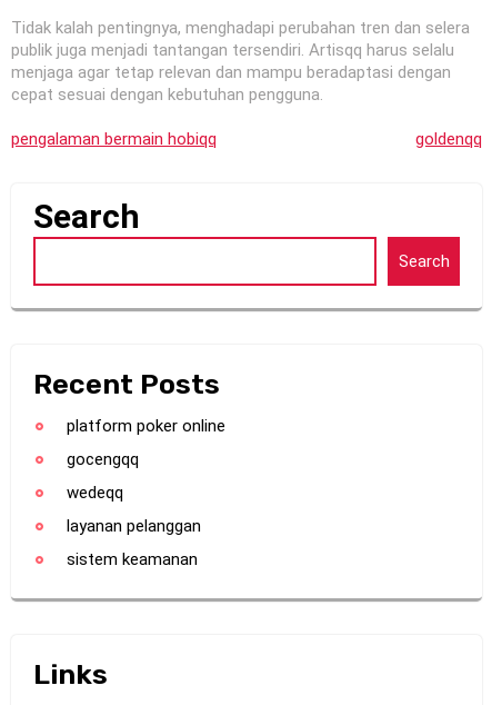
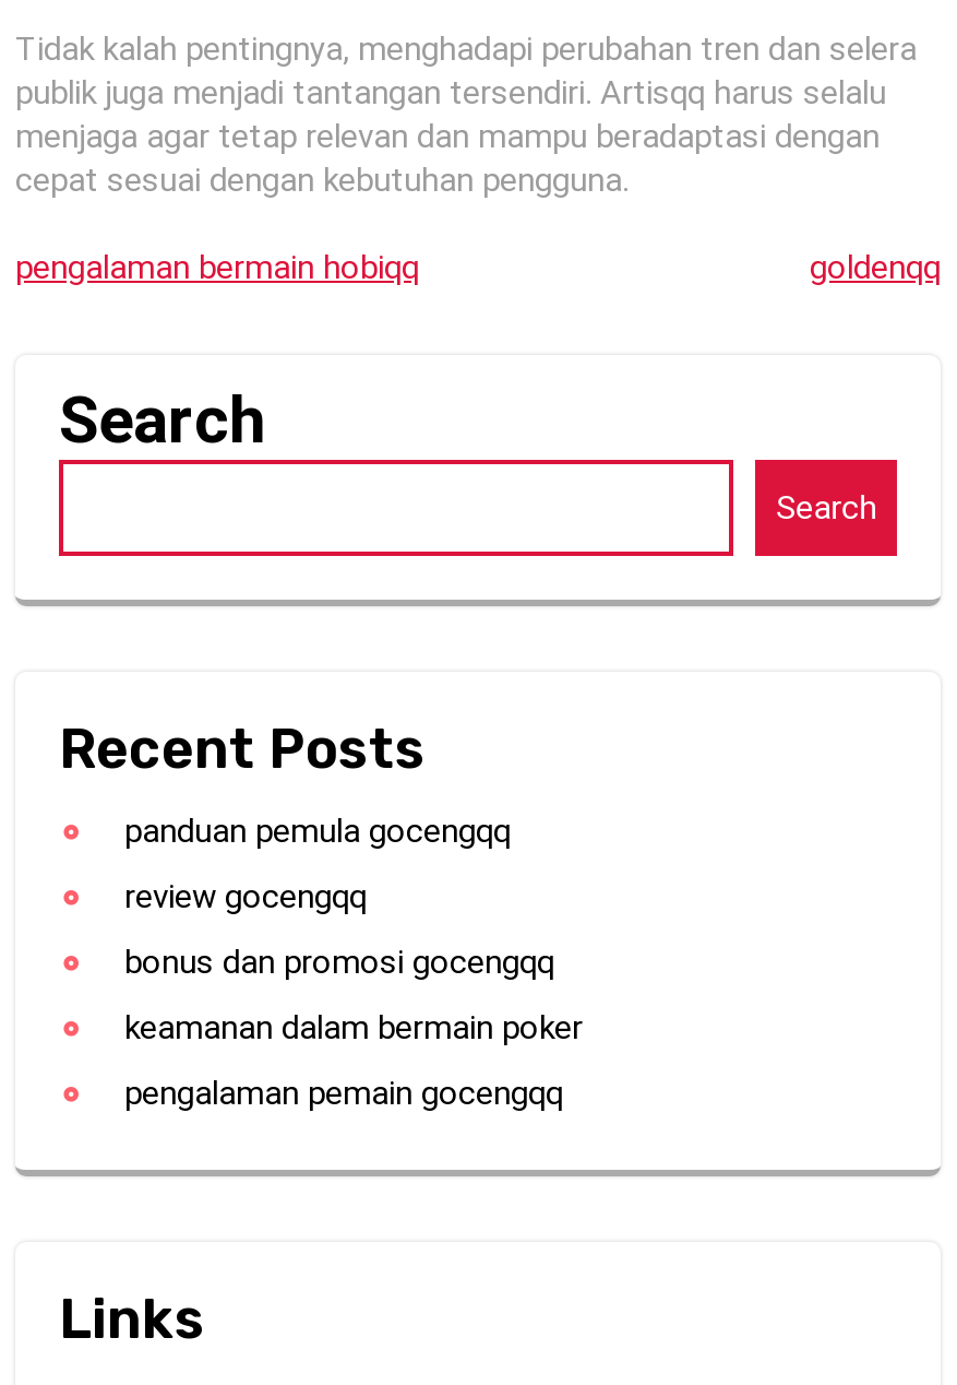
[67,416,225,436] platform poker online -> [124,812,511,851] panduan pemula gocengqq
[67,449,139,469] gocengqq -> [124,877,367,916] review gocengqq
[67,483,123,503] wedeqq -> [124,943,554,982] bonus dan promosi gocengqq
[67,516,201,536] layanan pelanggan -> [124,1008,583,1047] keamanan dalam bermain poker
[67,549,198,569] sistem keamanan -> [124,1074,563,1113] pengalaman pemain gocengqq

